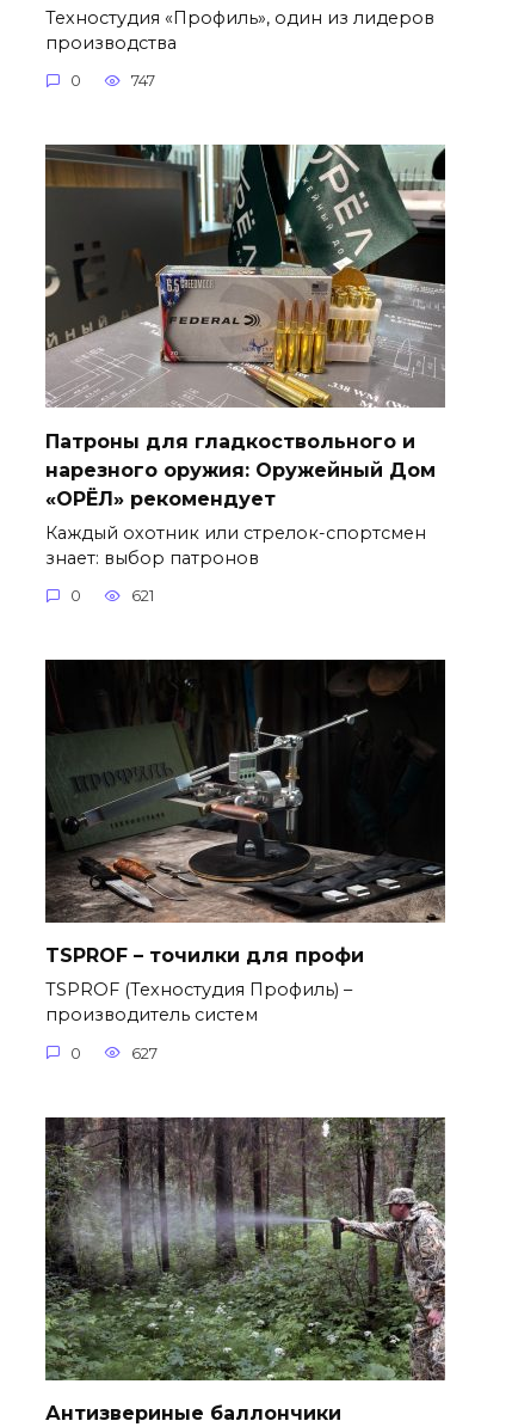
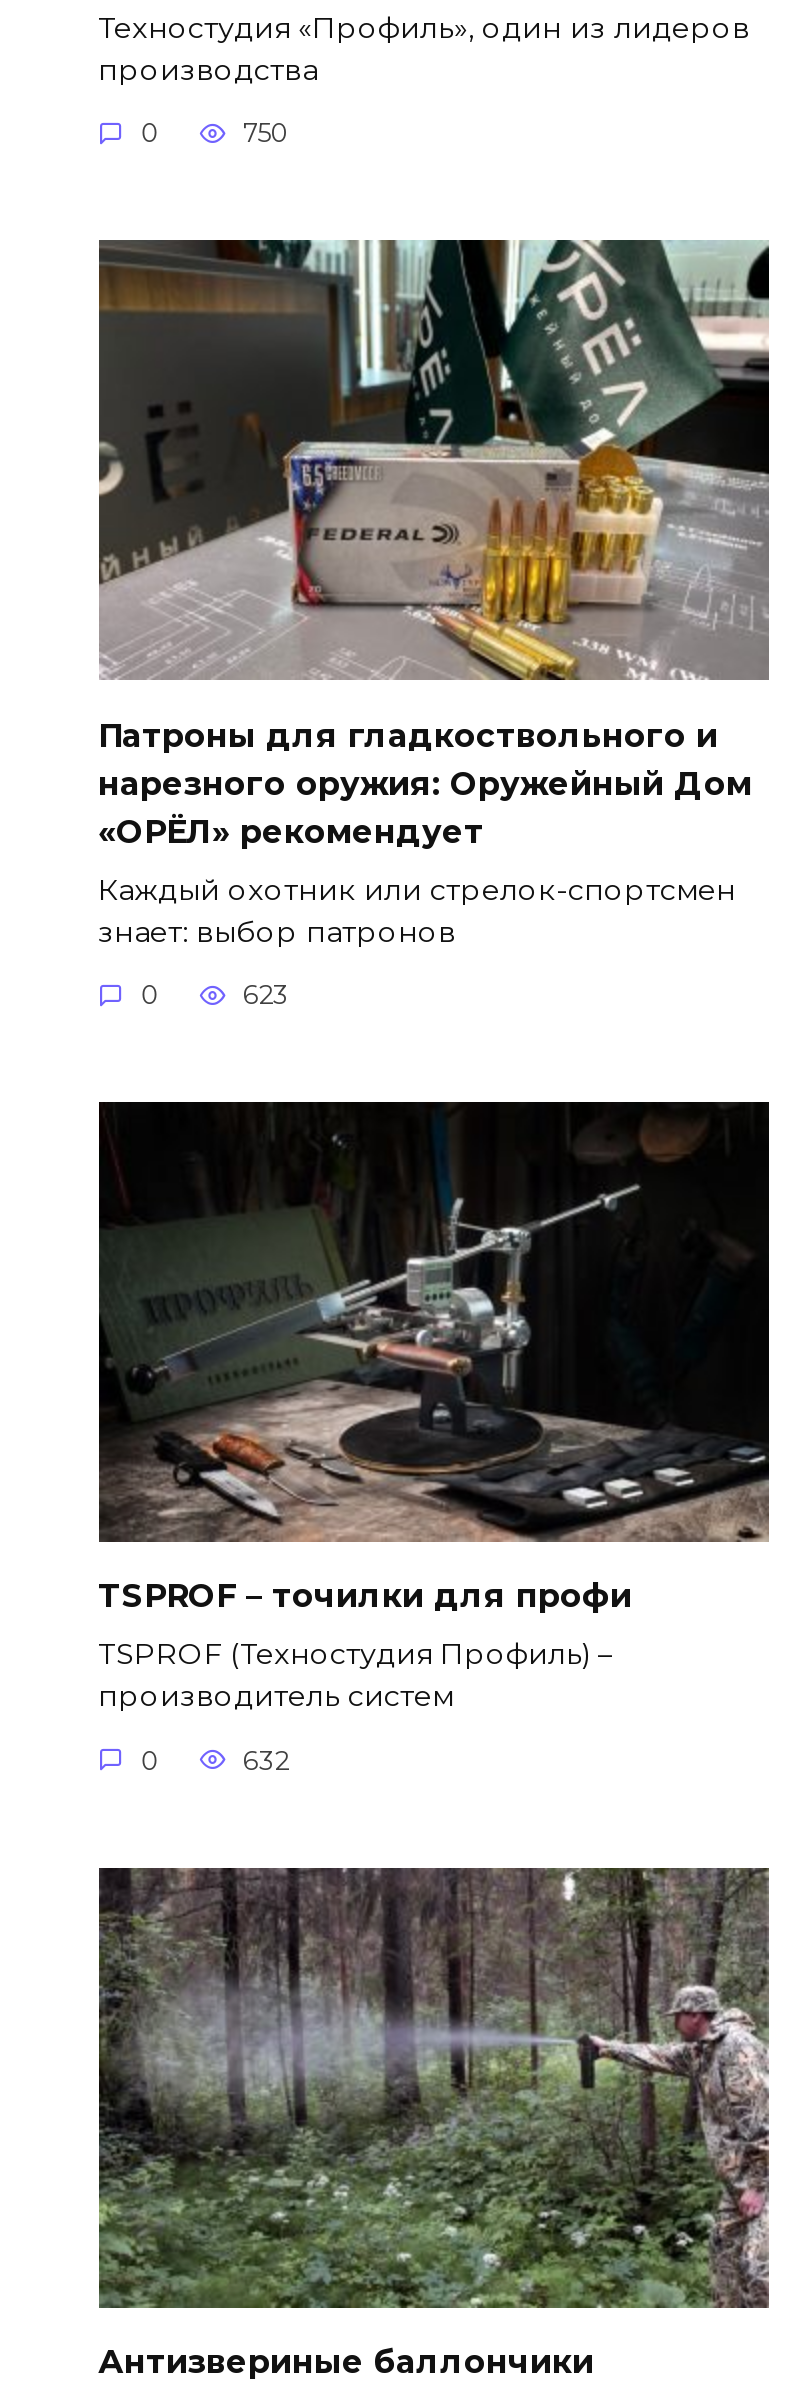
[131,72,155,90] 747 -> [243,119,289,149] 750
[131,587,154,605] 621 -> [243,980,289,1010] 623
[131,1044,158,1062] 627 -> [243,1746,289,1776] 632

